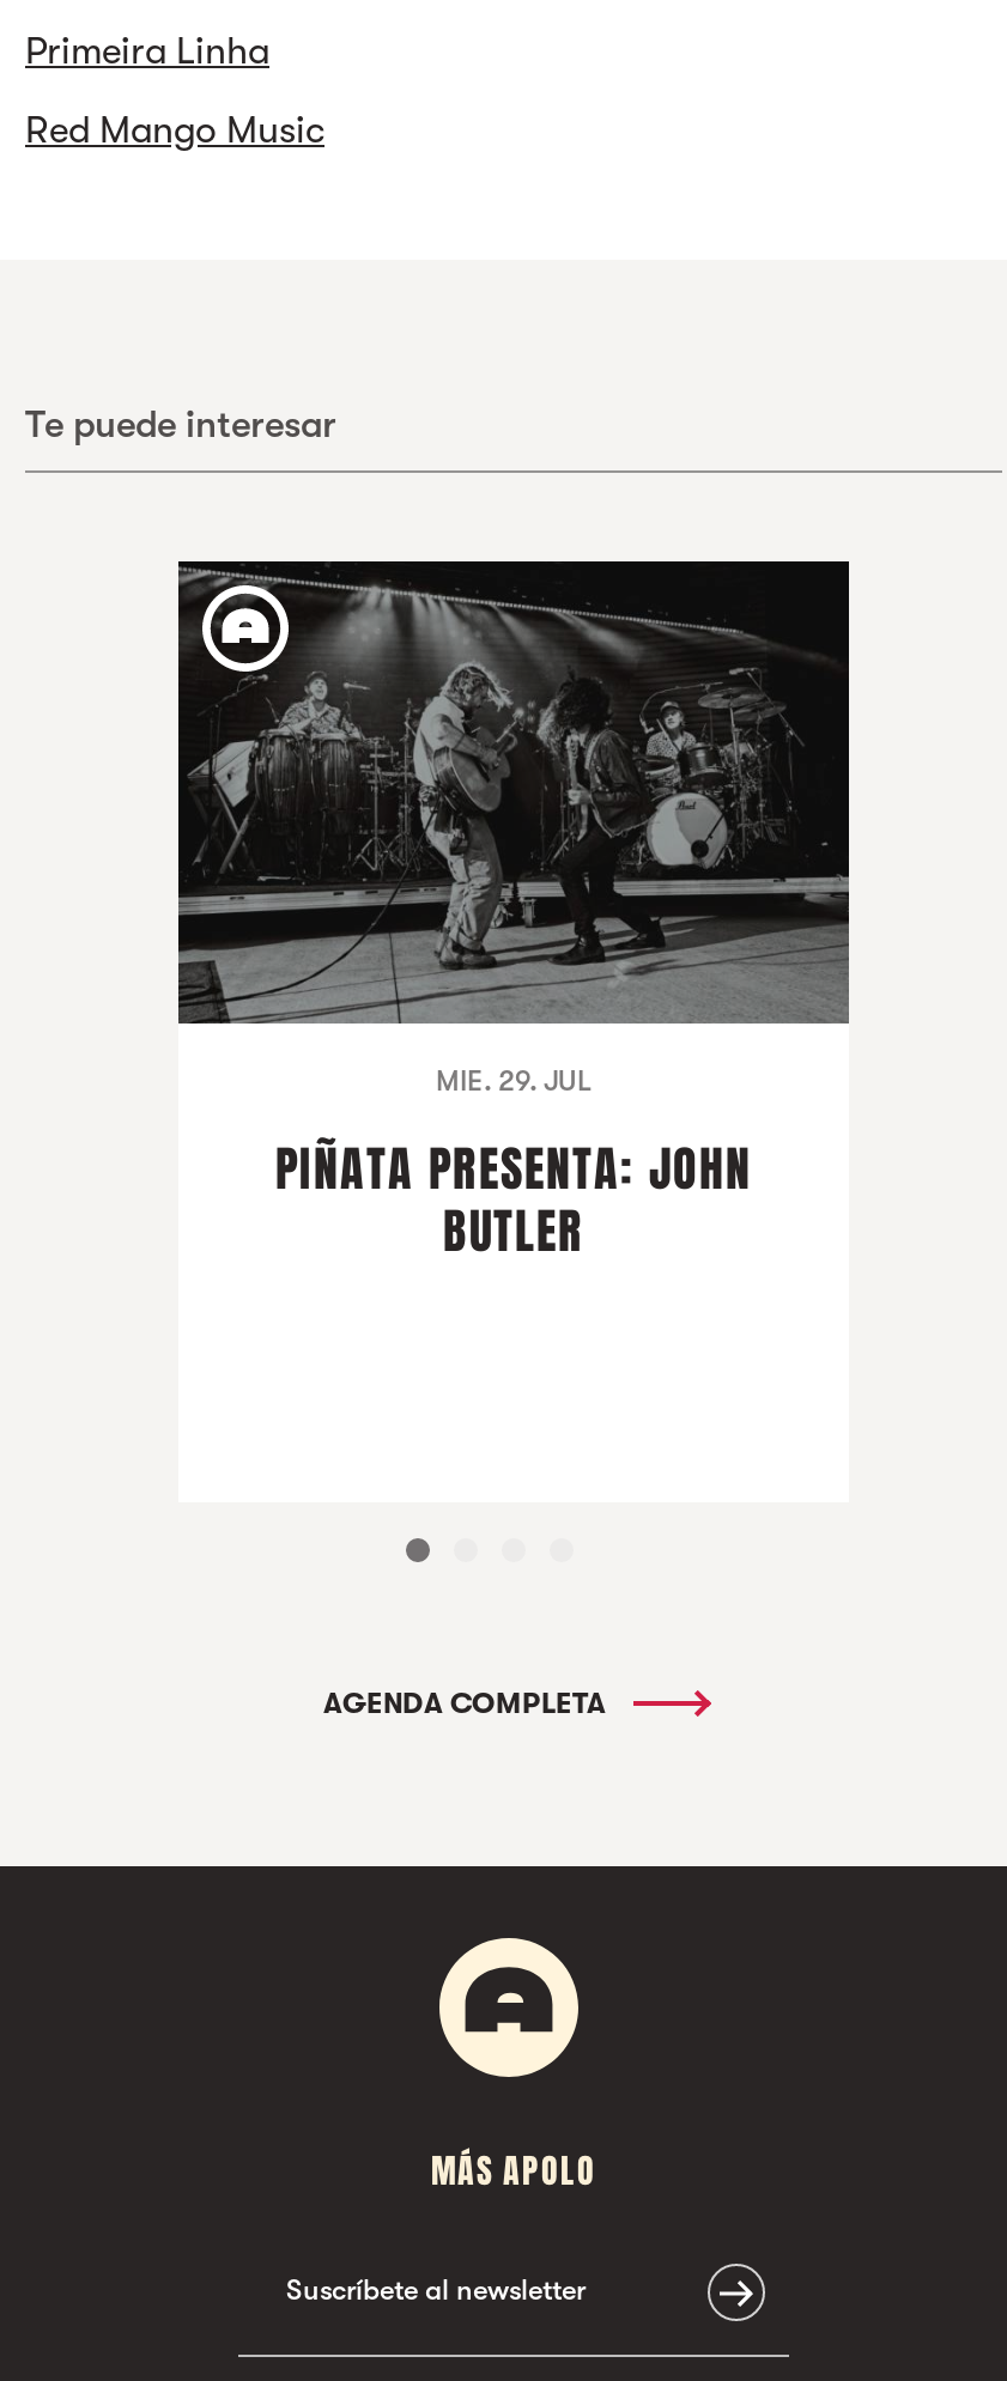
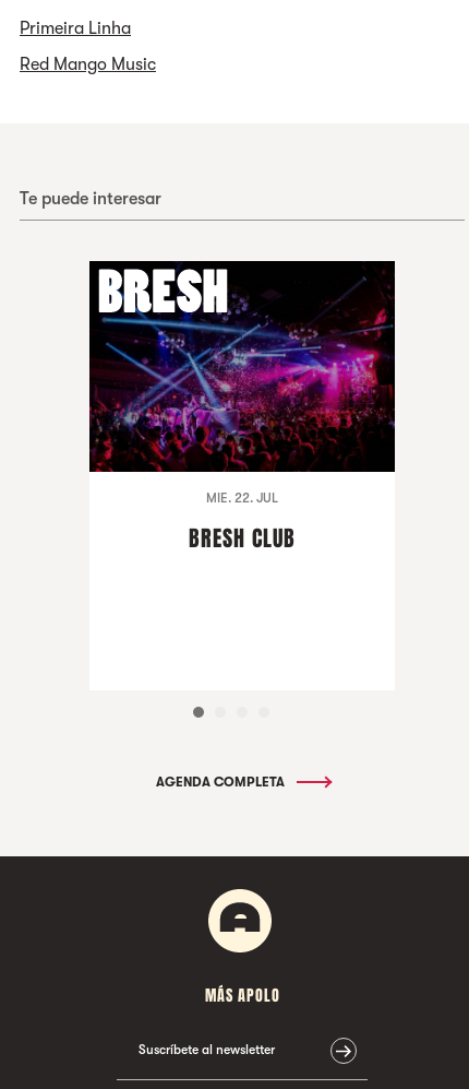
[178,566,851,1097] [image] | MIE. 29. JUL -> [88,263,395,505] [image] | MIE. 22. JUL
[275,1132,752,1267] PIÑATA PRESENTA: JOHN | BUTLER -> [189,522,296,554] BRESH CLUB

